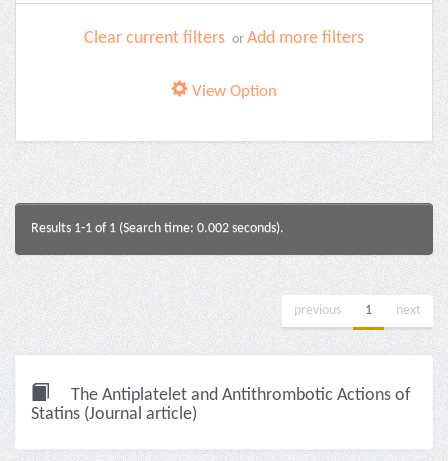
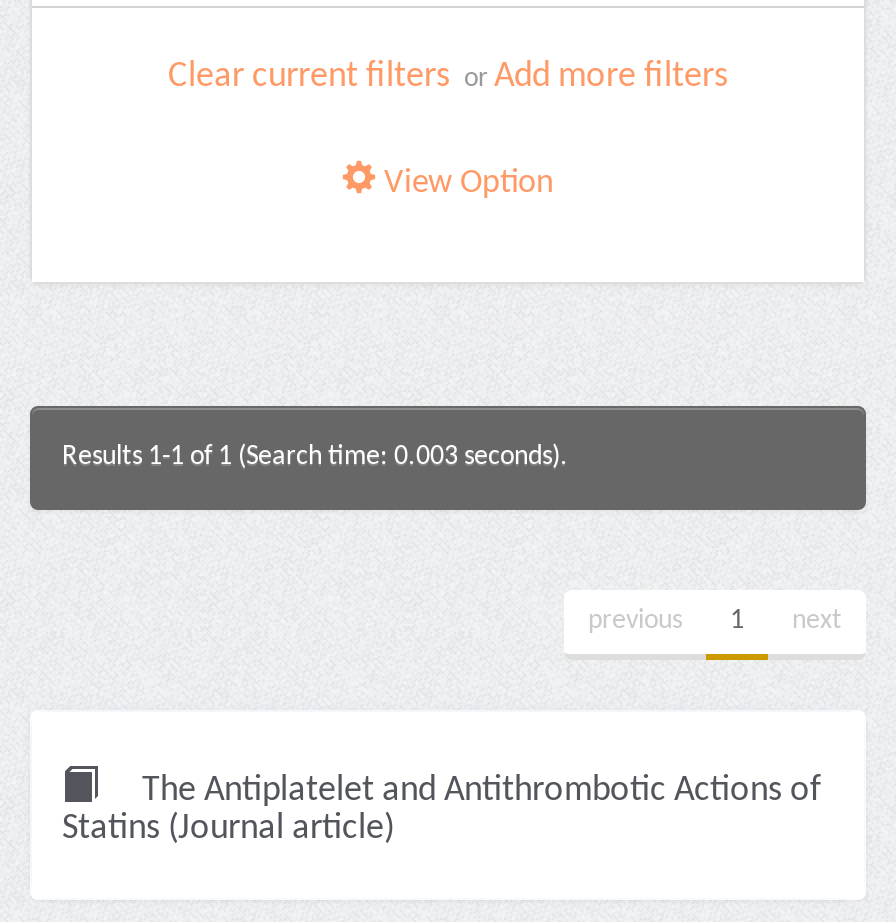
[31,221,284,236] Results 1-1 of 1 (Search time: 0.002 seconds). -> [62,442,568,472] Results 1-1 of 1 (Search time: 0.003 seconds).

